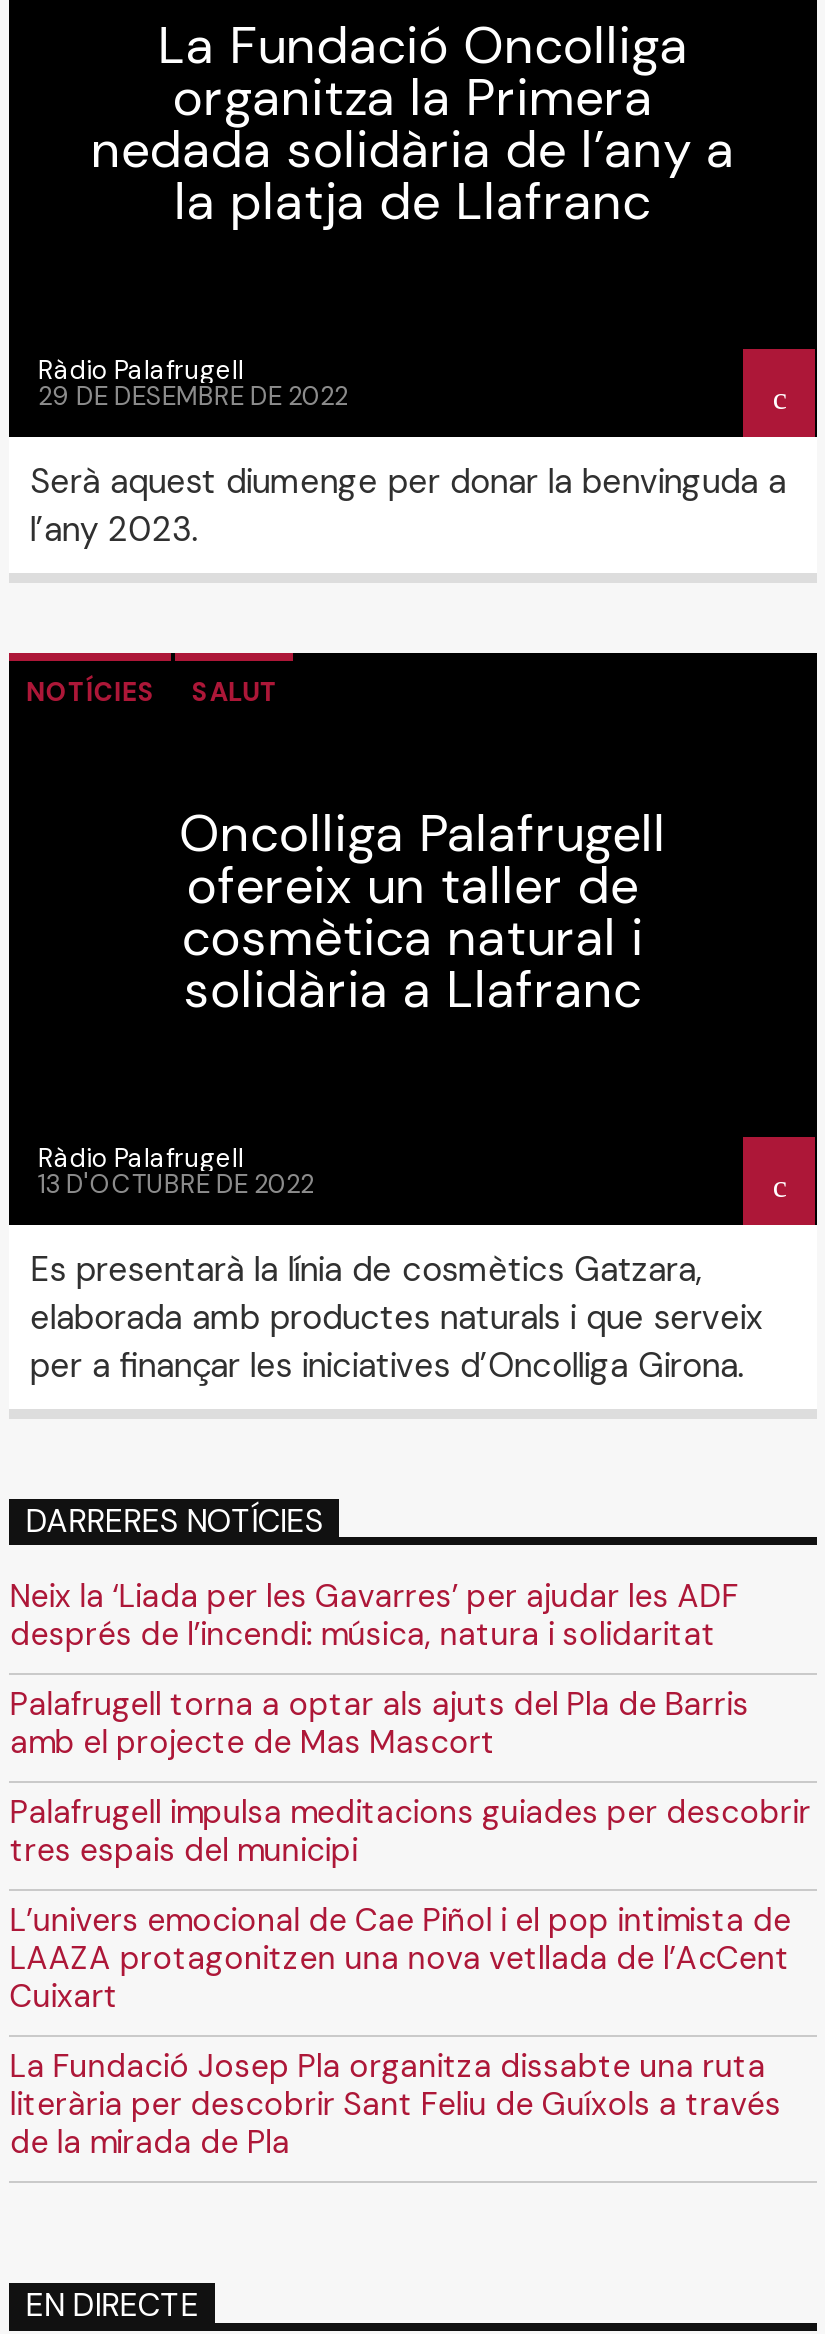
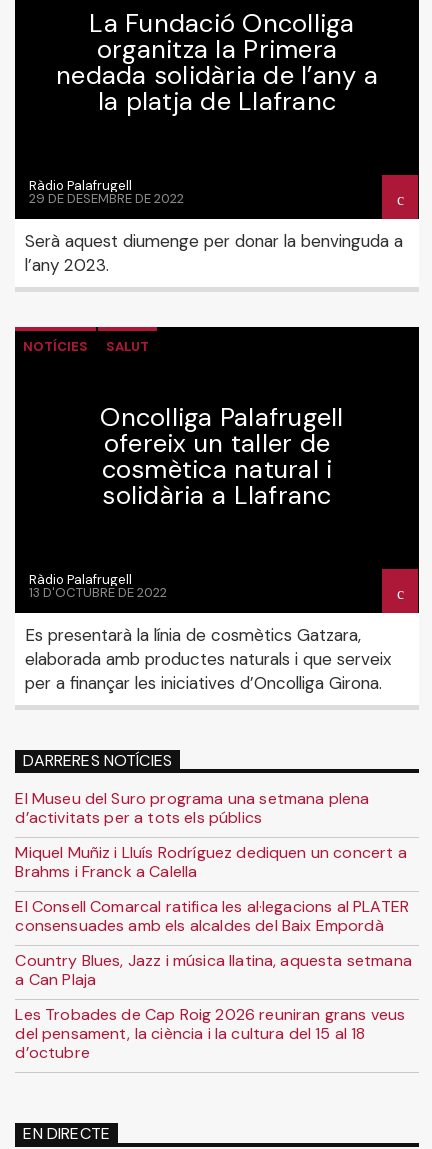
[10,1576,738,1656] Neix la ‘Liada per les Gavarres’ per ajudar les ADF | després de l’incendi: música, natura i solidaritat -> [15,788,369,828] El Museu del Suro programa una setmana plena | d’activitats per a tots els públics
[10,1684,749,1764] Palafrugell torna a optar als ajuts del Pla de Barris | amb el projecte de Mas Mascort -> [15,842,407,882] Miquel Muñiz i Lluís Rodríguez dediquen un concert a | Brahms i Franck a Calella
[10,1792,811,1872] Palafrugell impulsa meditacions guiades per descobrir | tres espais del municipi -> [15,896,409,936] El Consell Comarcal ratifica les al·legacions al PLATER | consensuades amb els alcaldes del Baix Empordà
[10,1900,791,2018] L’univers emocional de Cae Piñol i el pop intimista de | LAAZA protagonitzen una nova vetllada de l’AcCent | Cuixart -> [15,950,412,990] Country Blues, Jazz i música llatina, aquesta setmana | a Can Plaja
[10,2046,781,2164] La Fundació Josep Pla organitza dissabte una ruta | literària per descobrir Sant Feliu de Guíxols a través | de la mirada de Pla -> [15,1004,405,1063] Les Trobades de Cap Roig 2026 reuniran grans veus | del pensament, la ciència i la cultura del 15 al 18 | d’octubre

